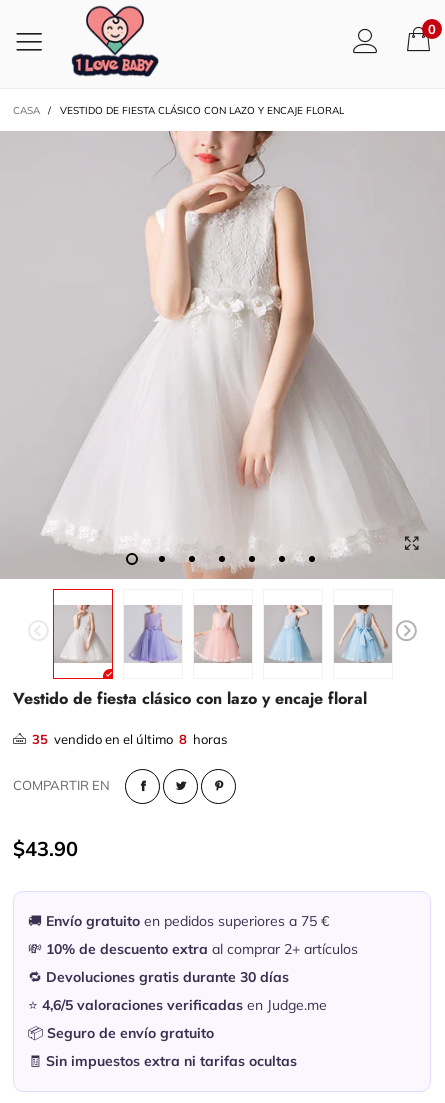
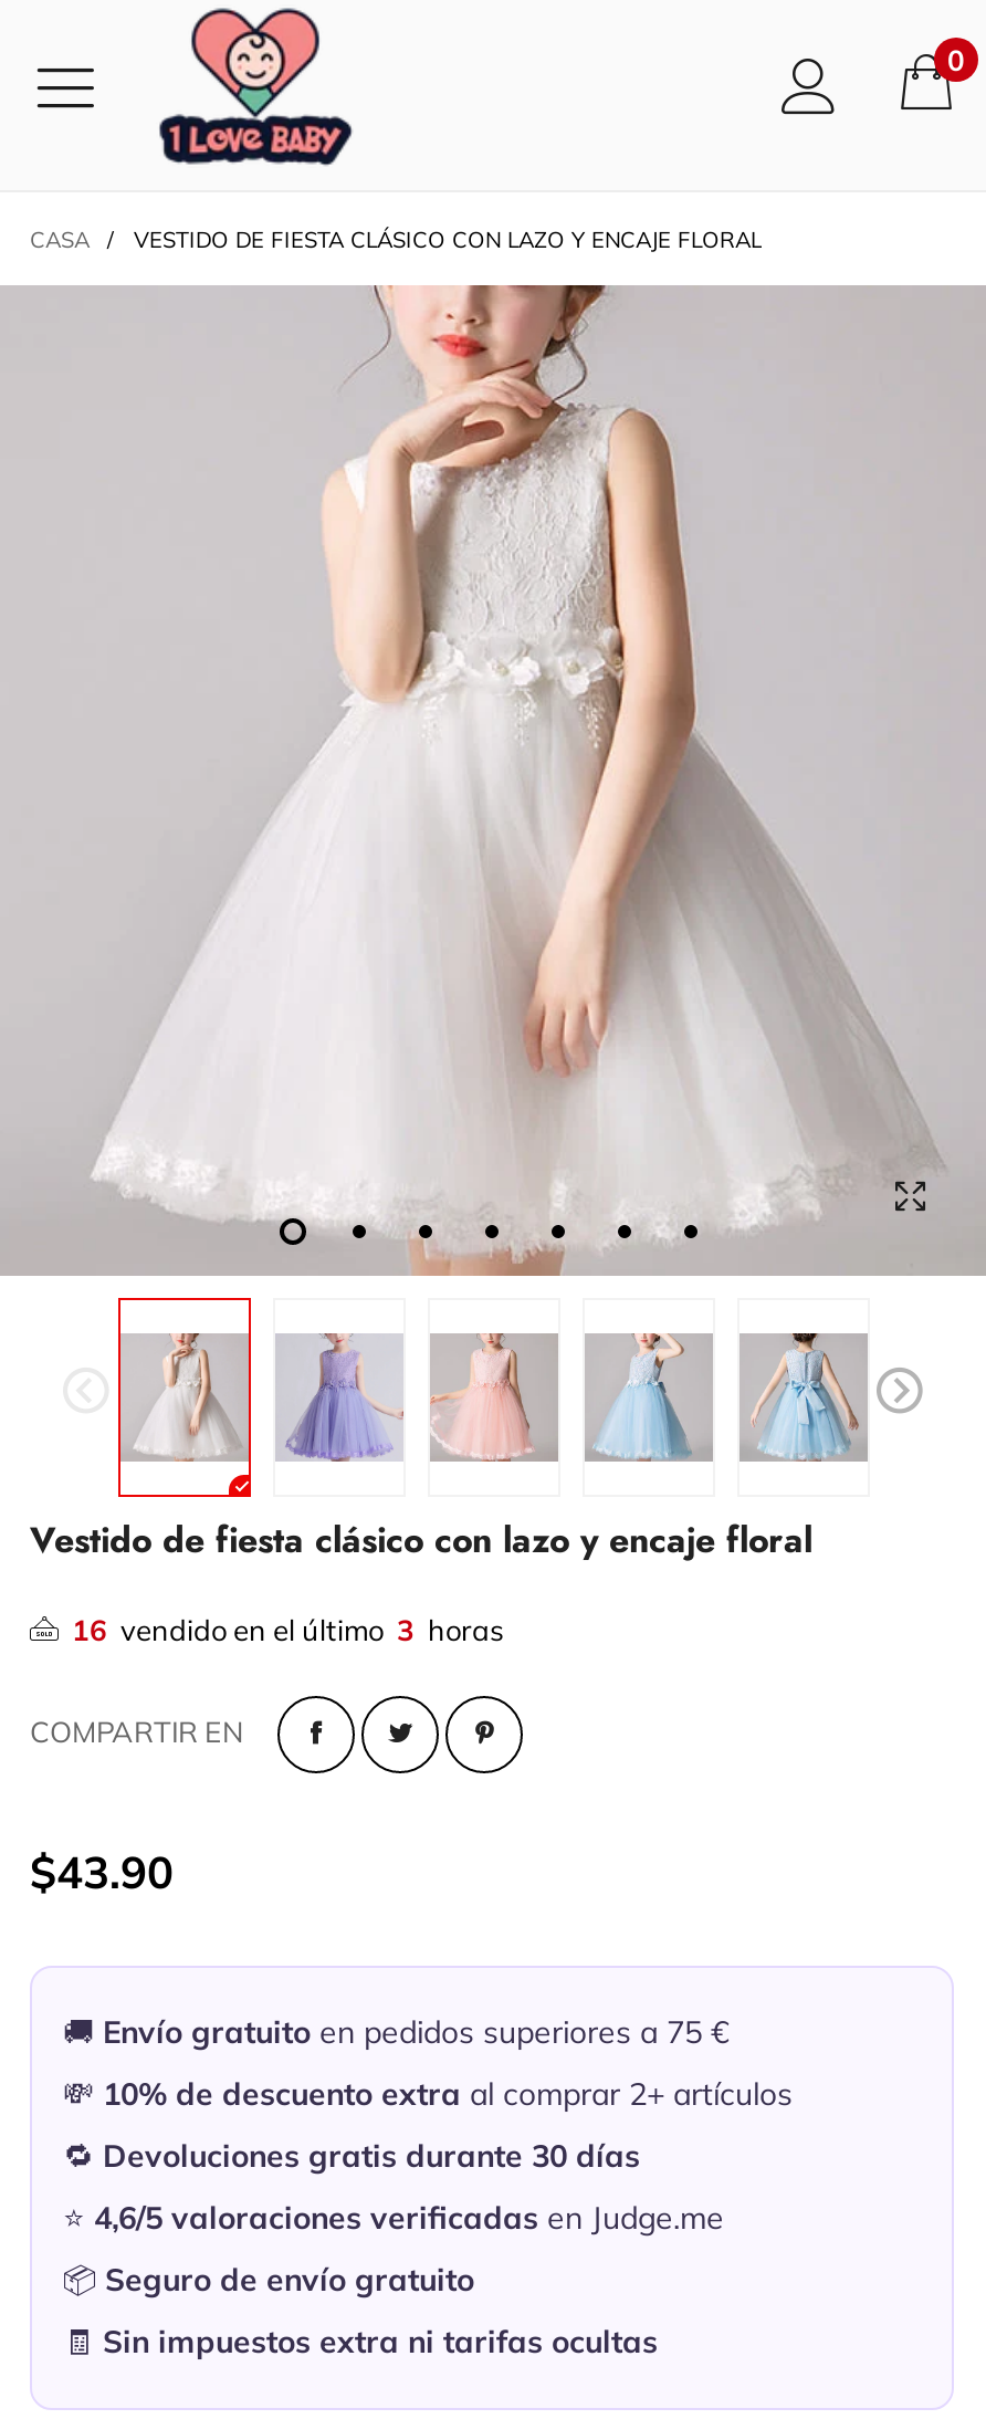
[32,731,227,747] 35 vendido en el último 8 horas -> [72,1611,503,1647] 16 vendido en el último 3 horas

